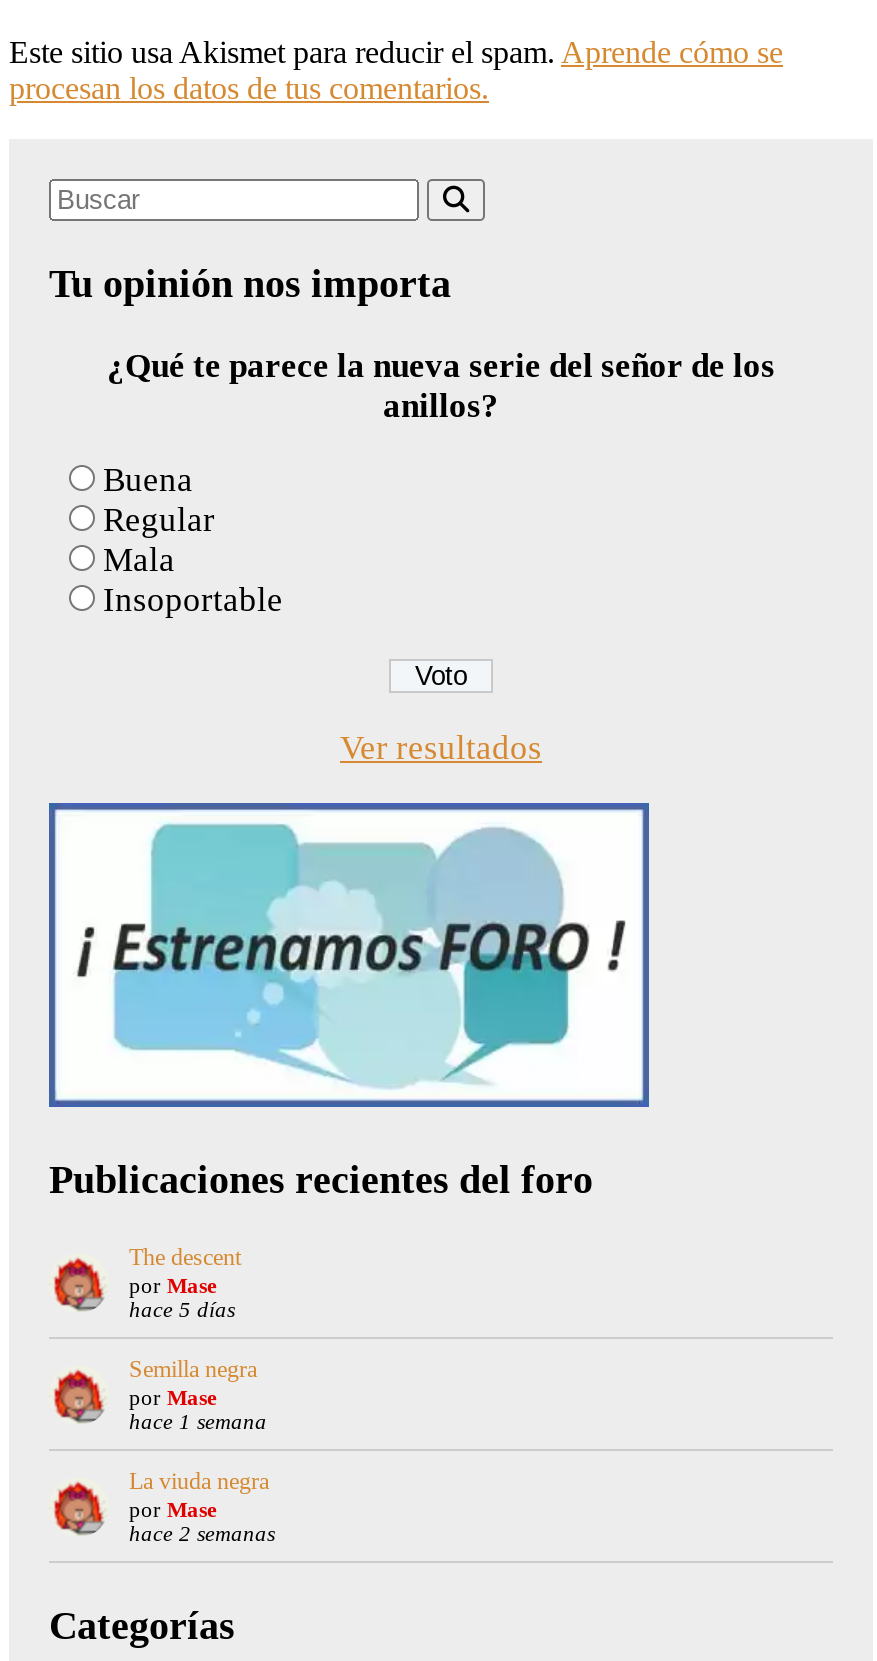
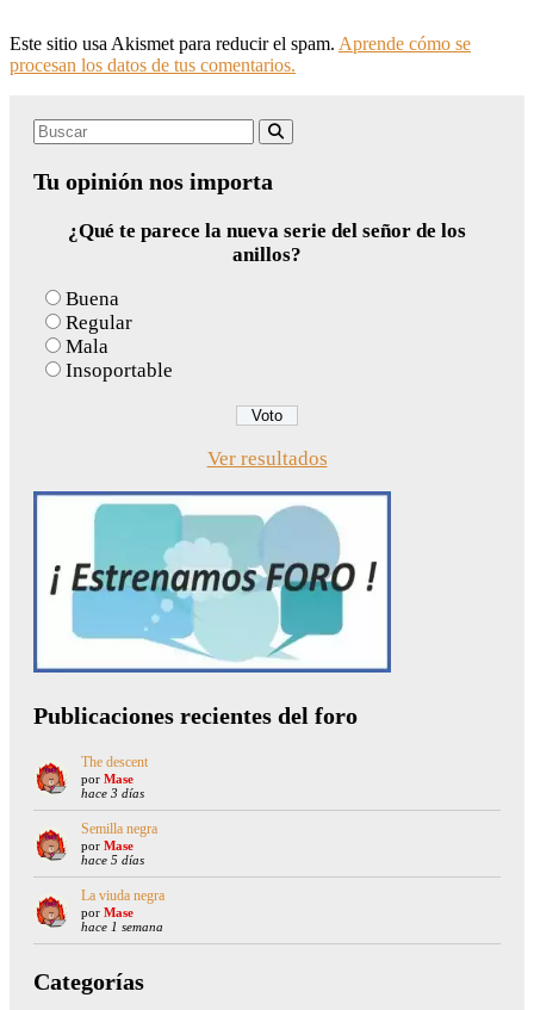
[129,1297,235,1321] hace 5 días -> [81,786,144,800] hace 3 días
[129,1409,267,1433] hace 1 semana -> [81,852,144,867] hace 5 días
[129,1521,275,1545] hace 2 semanas -> [81,919,163,934] hace 1 semana

